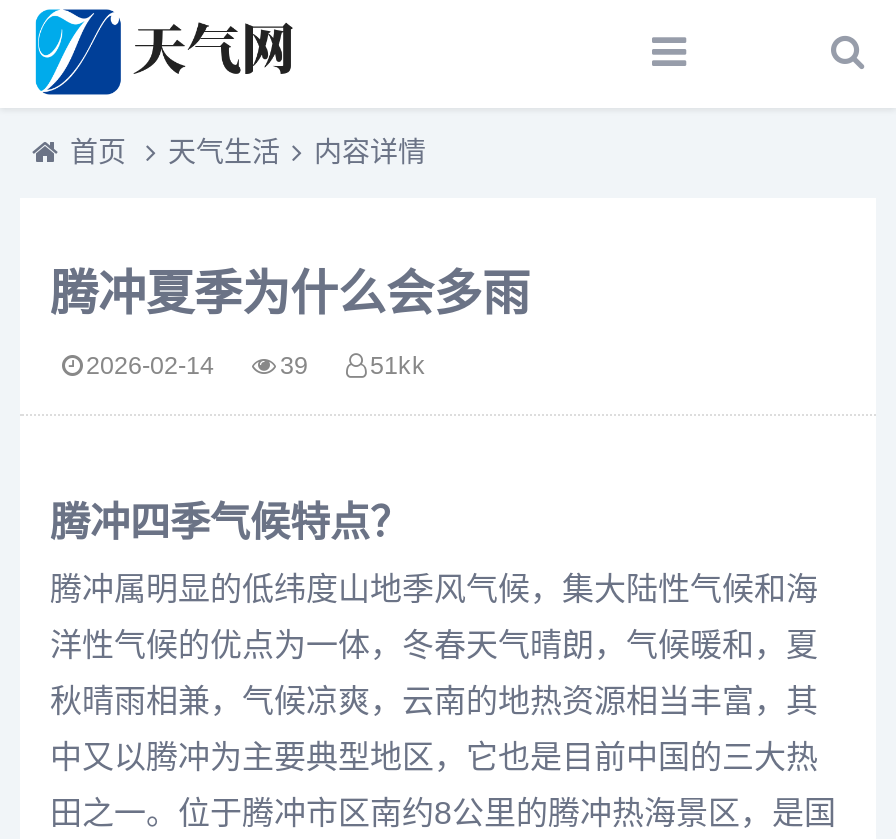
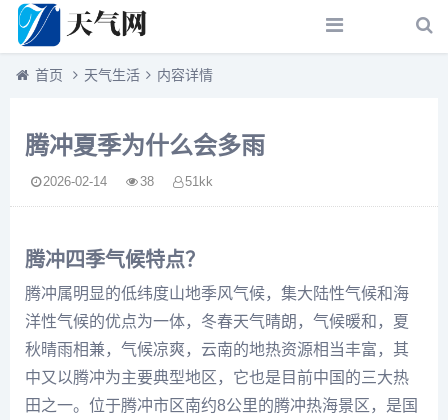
[280,352,308,380] 39 -> [140,175,154,189] 38

